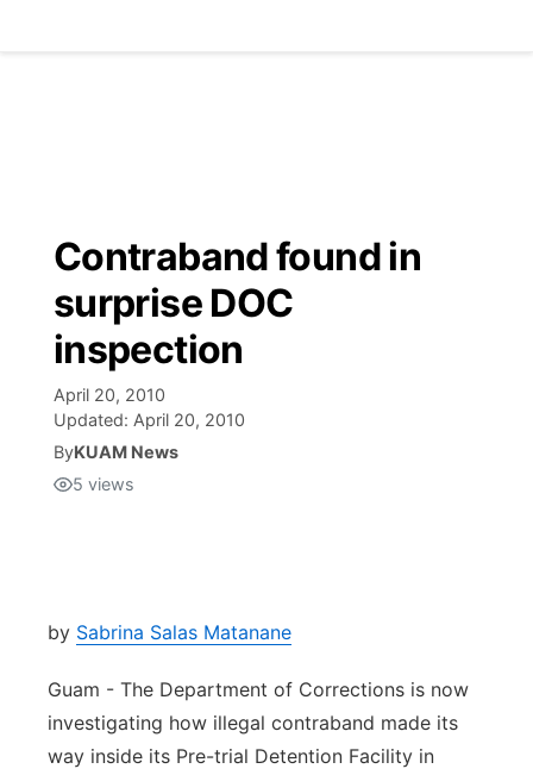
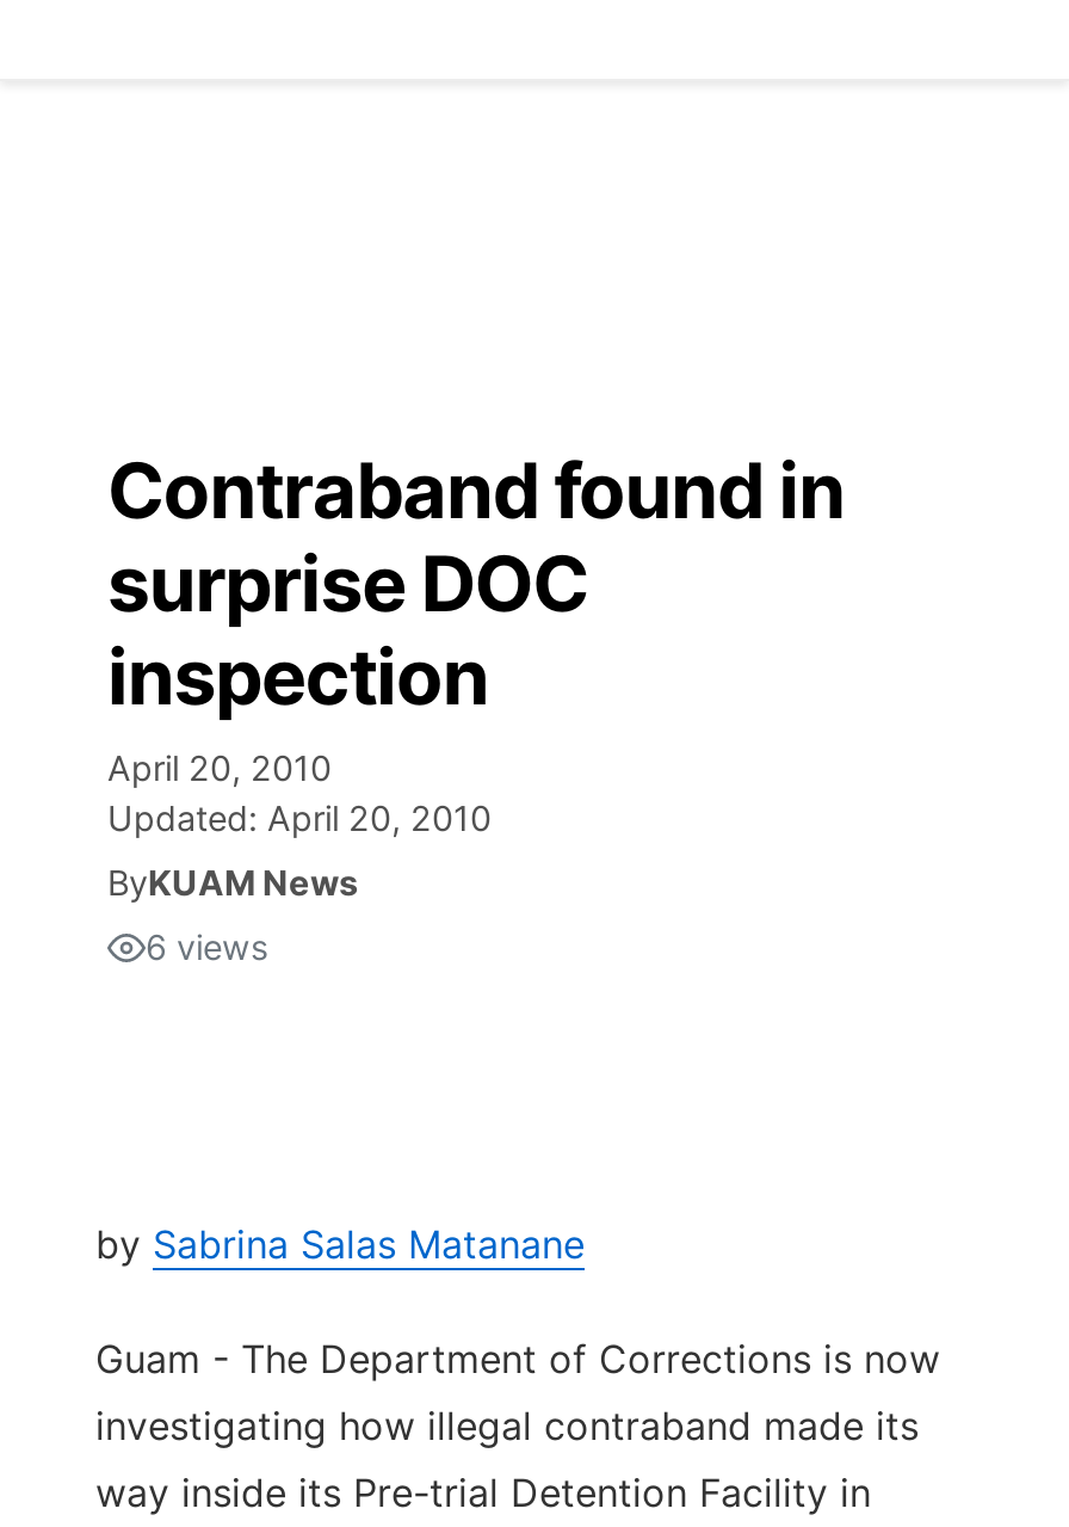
[73,474,134,494] 5 views -> [146,926,270,967] 6 views

